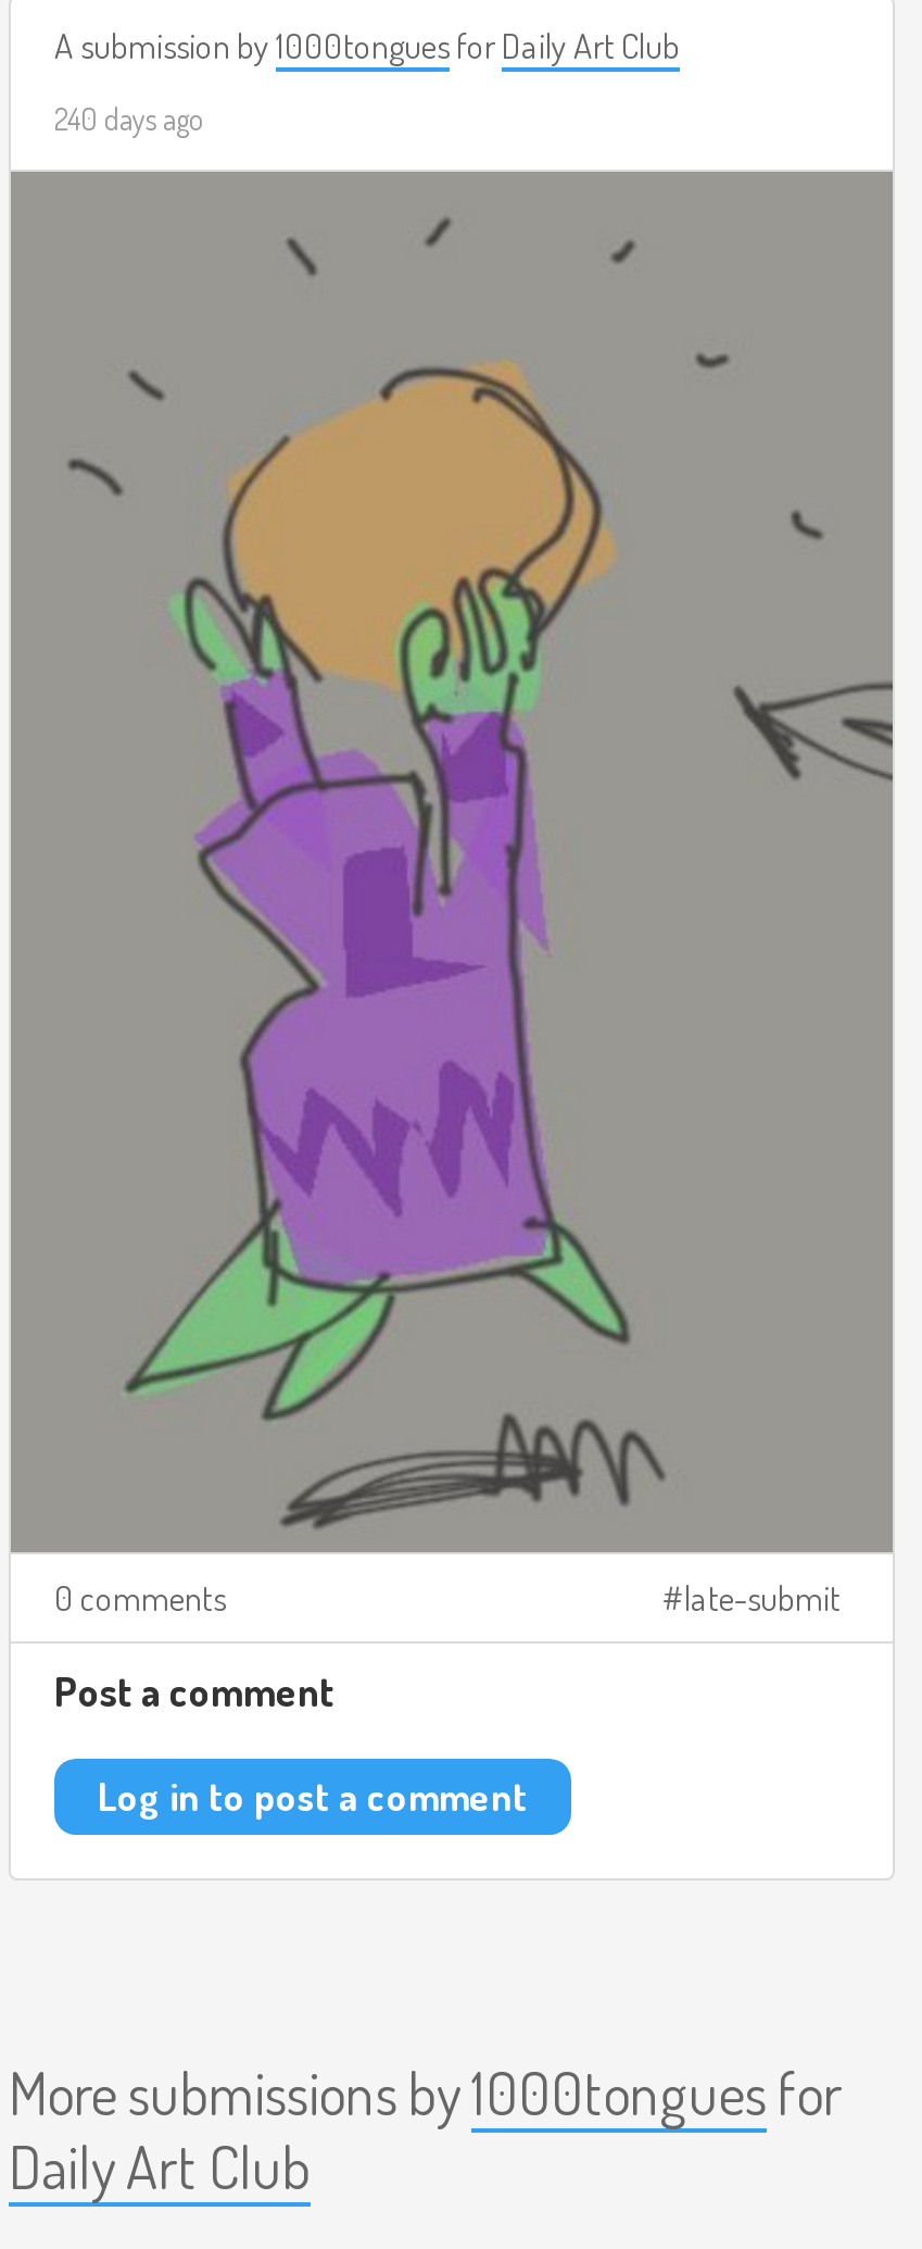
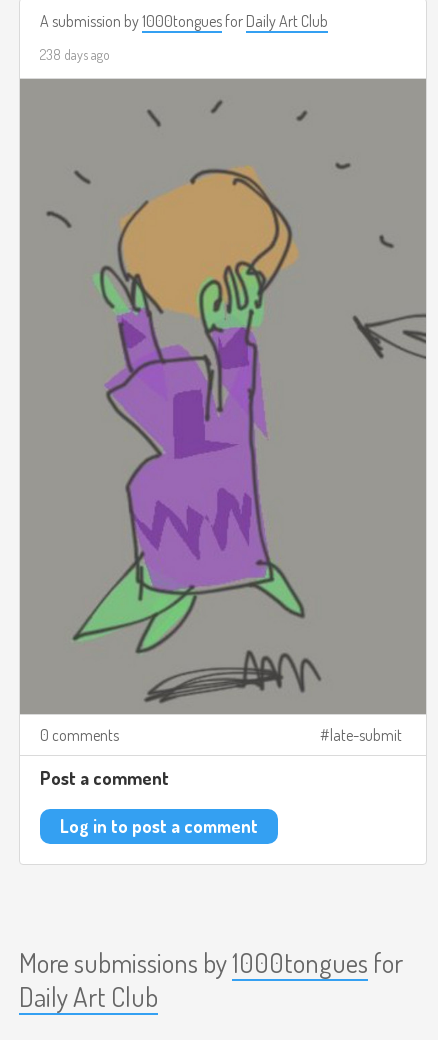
[54,100,204,137] 240 days ago -> [40,46,110,63] 238 days ago

